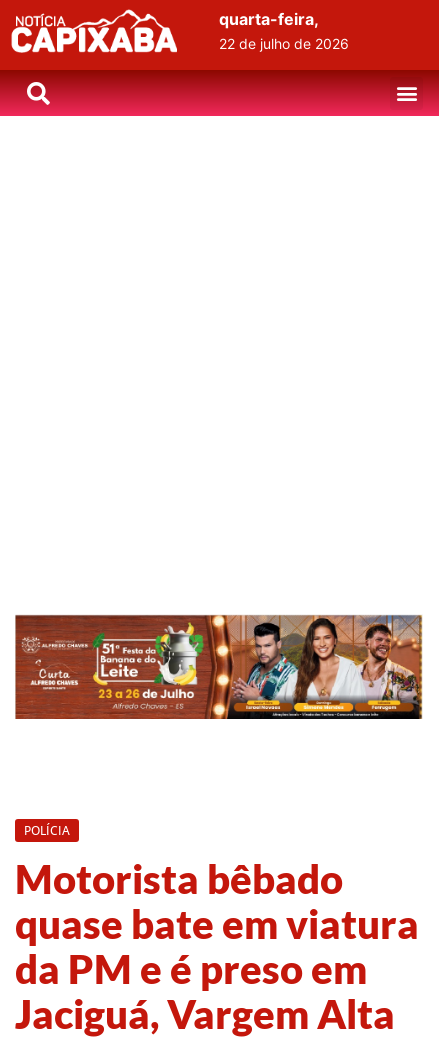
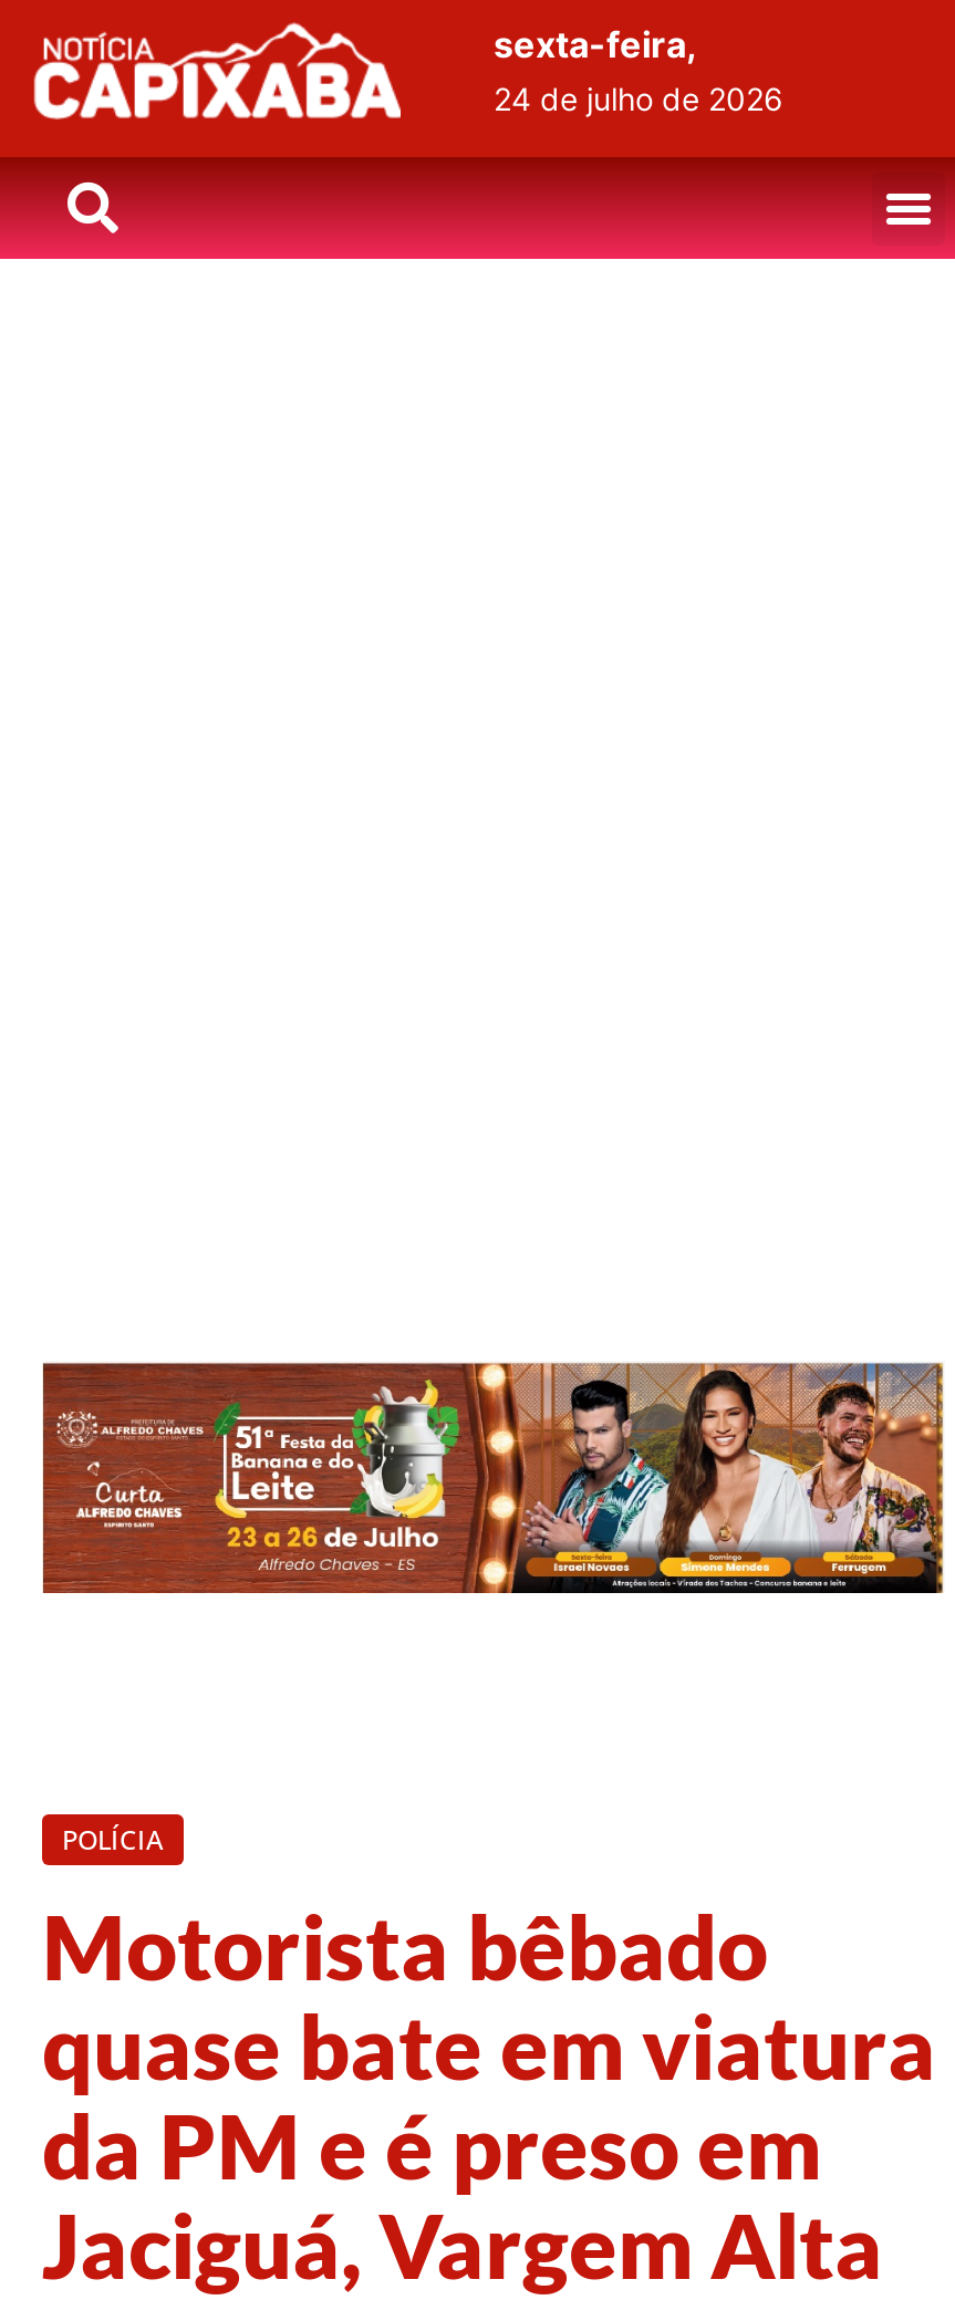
[219,9,349,52] quarta-feira, | 22 de julho de 2026 -> [494,22,783,117] sexta-feira, | 24 de julho de 2026

